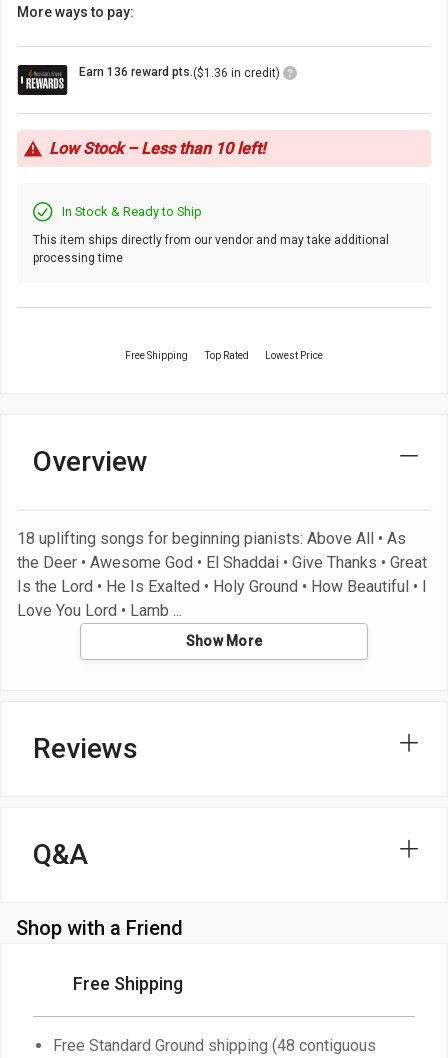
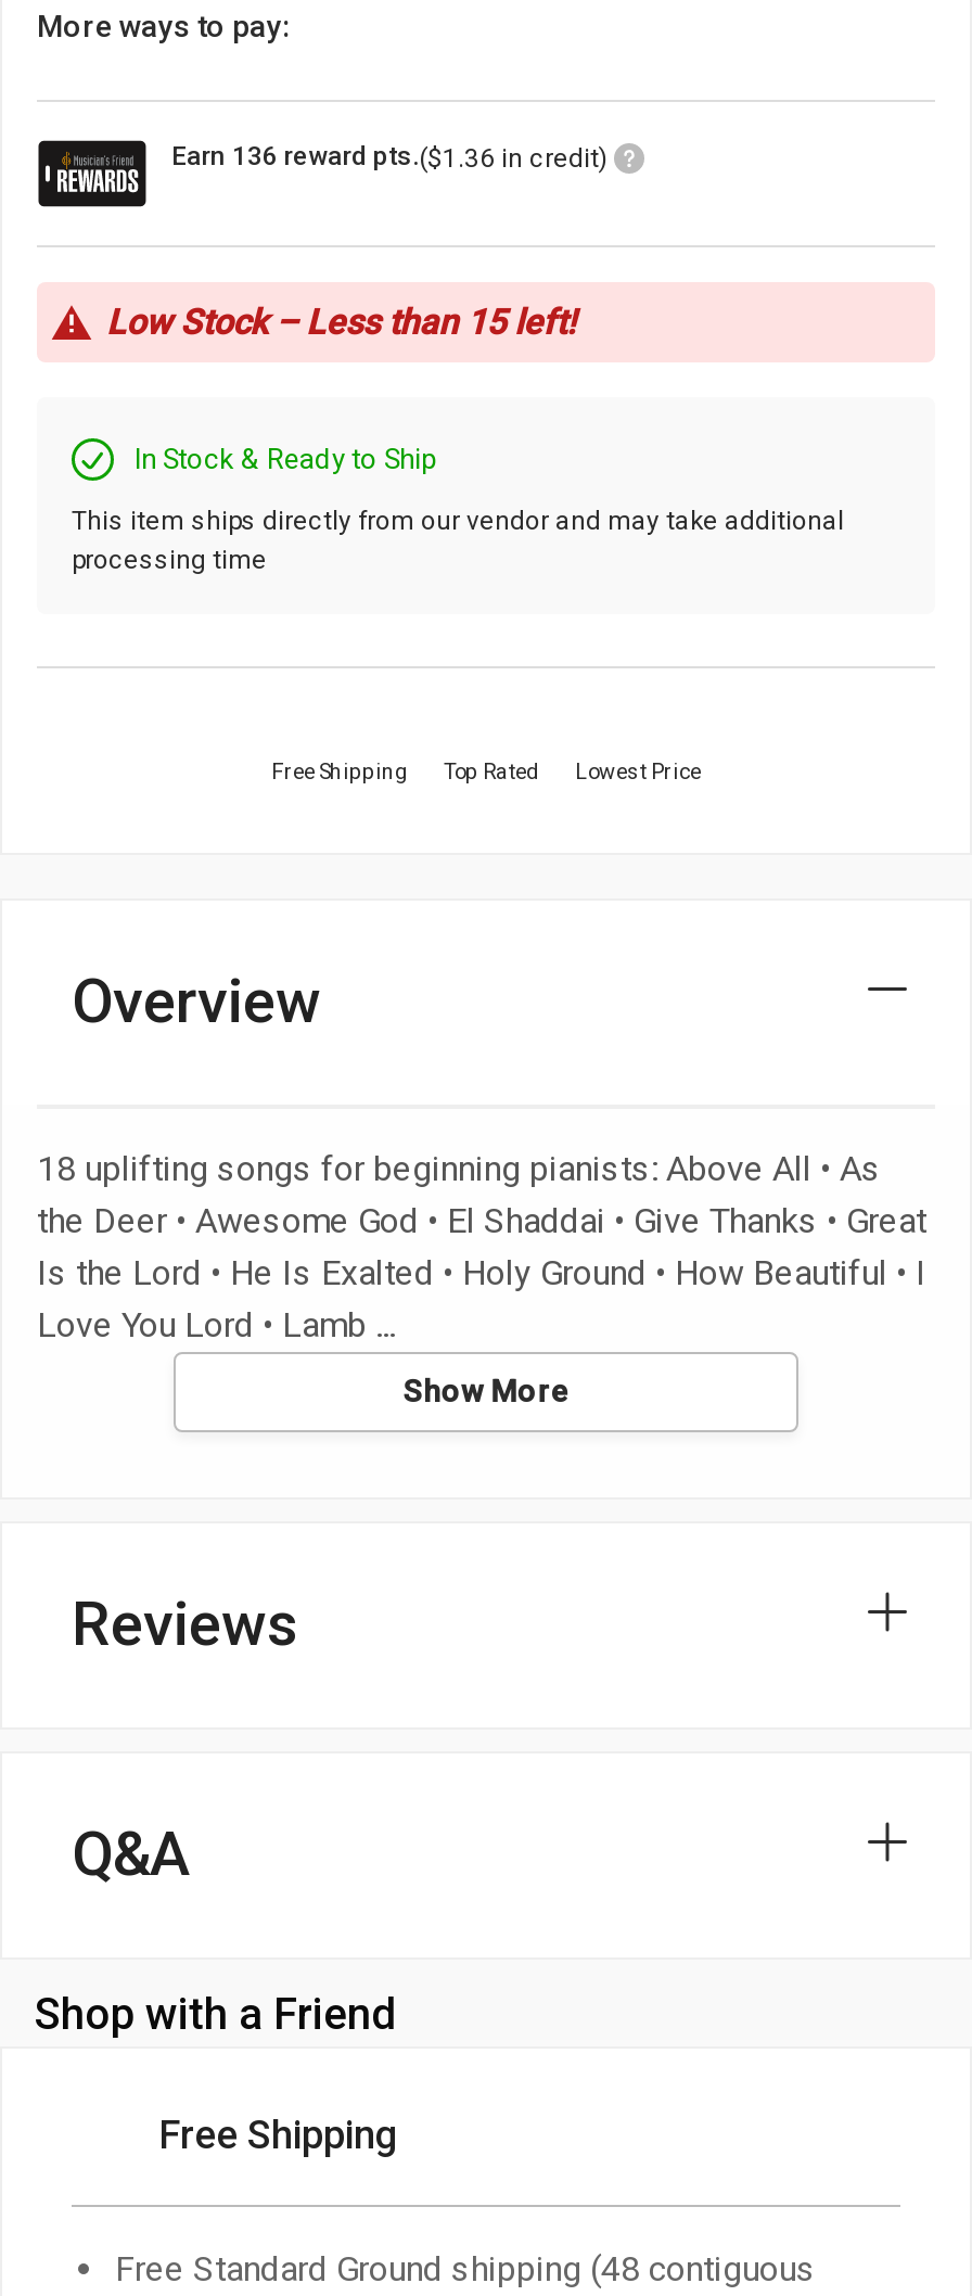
[49,139,265,158] Low Stock – Less than 10 left! -> [106,301,575,342] Low Stock – Less than 15 left!

